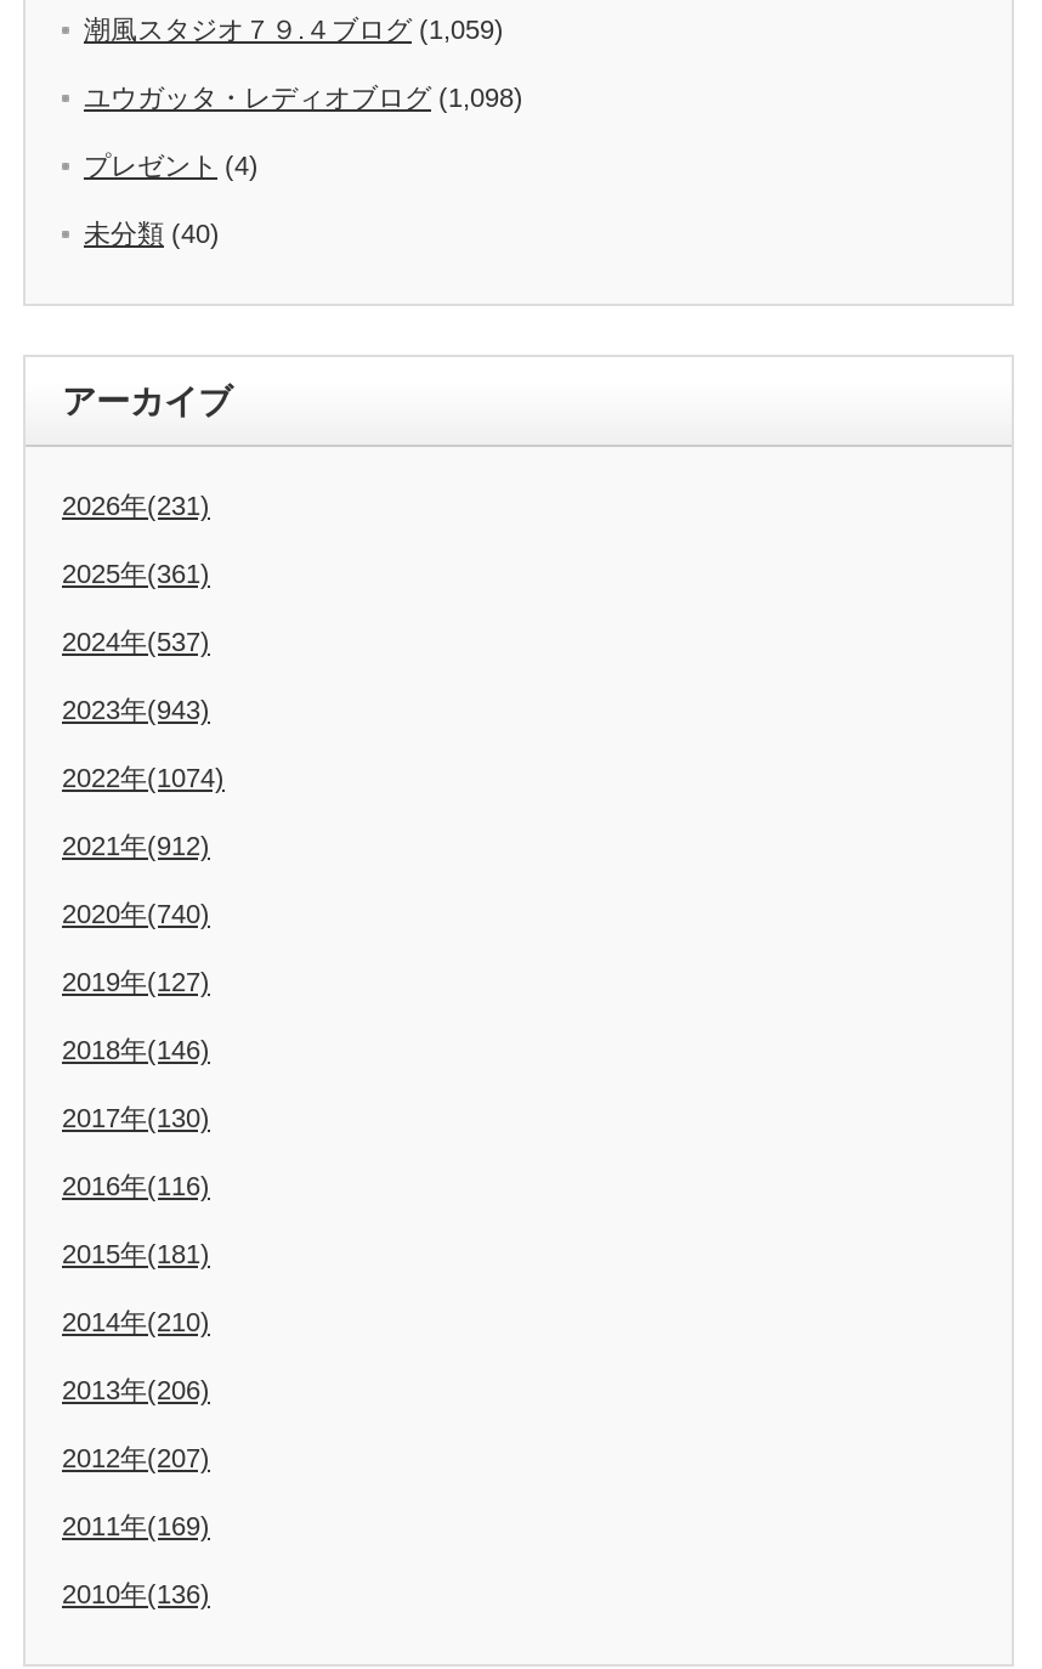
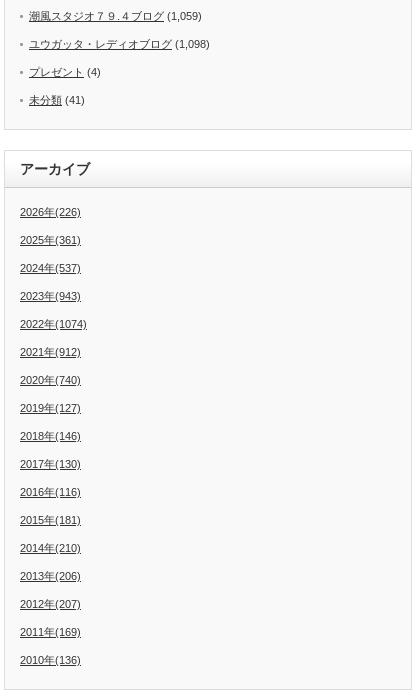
[84,219,220,249] 未分類(40) -> [29,94,85,106] 未分類(41)
[62,491,210,521] 2026年(231) -> [20,206,81,218] 2026年(226)

